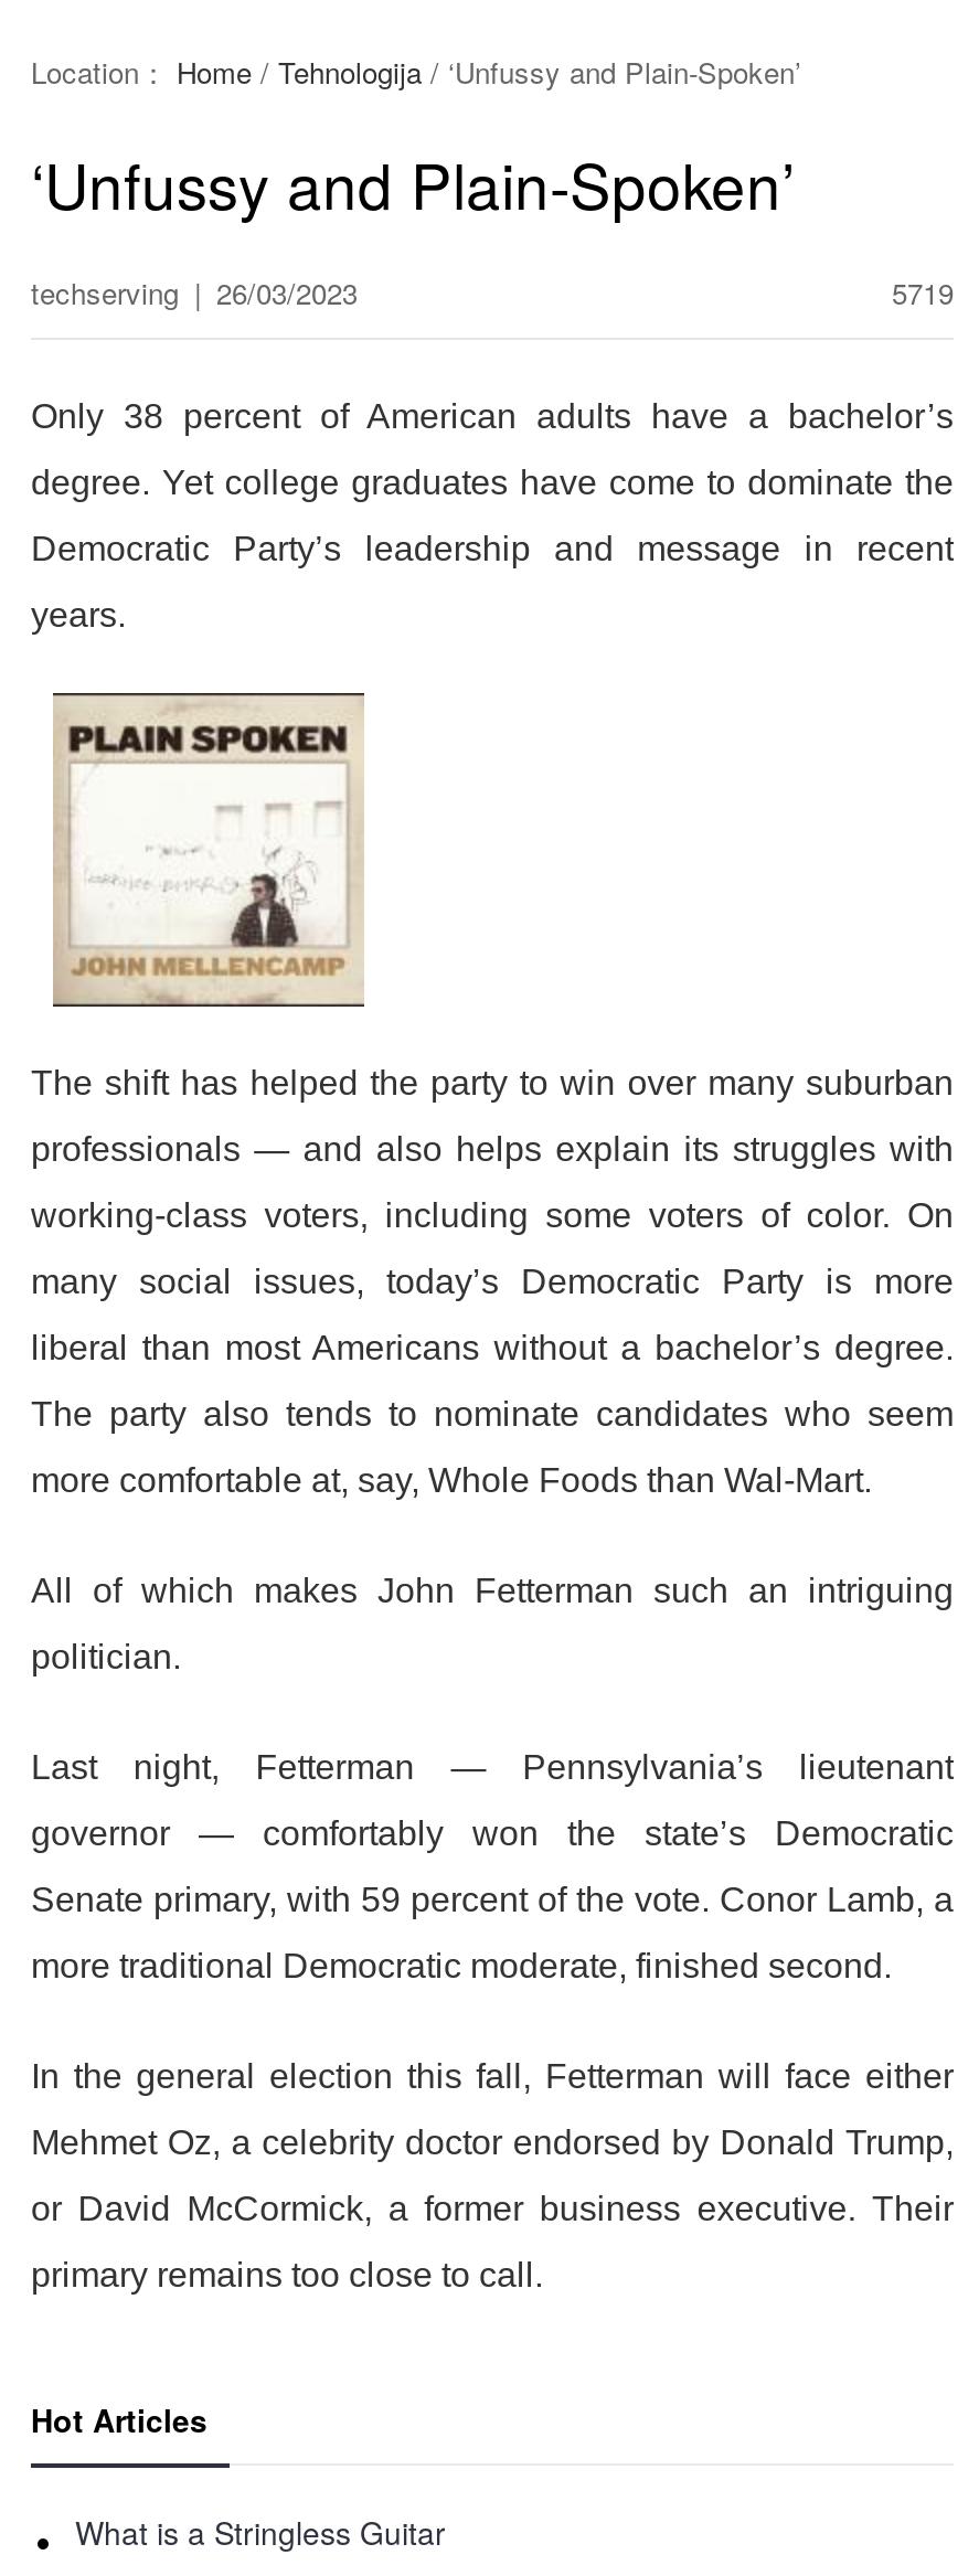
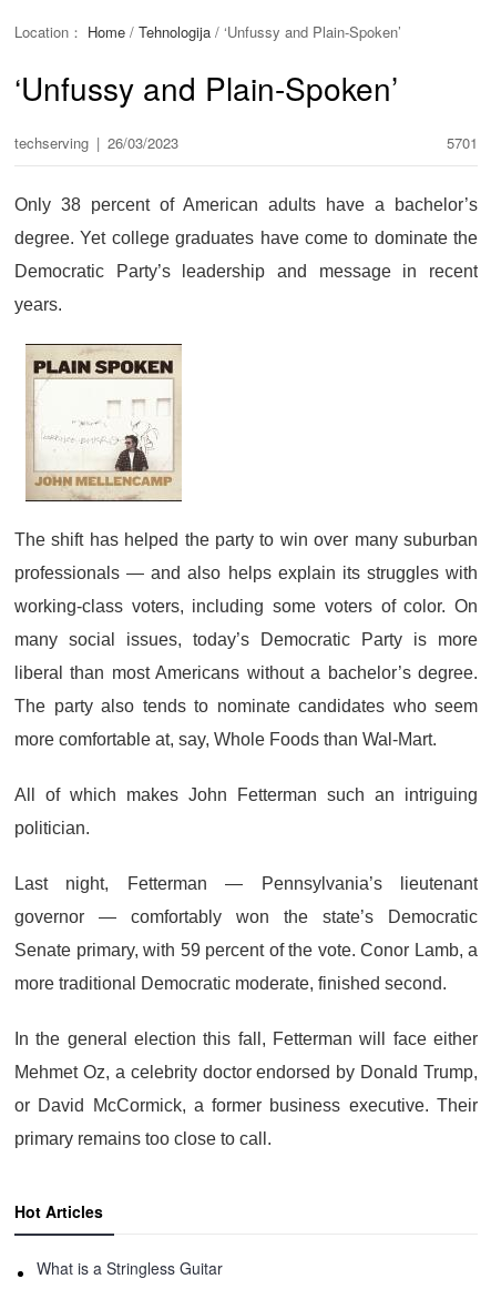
[892,272,954,313] 5719 -> [447,132,478,153] 5701

